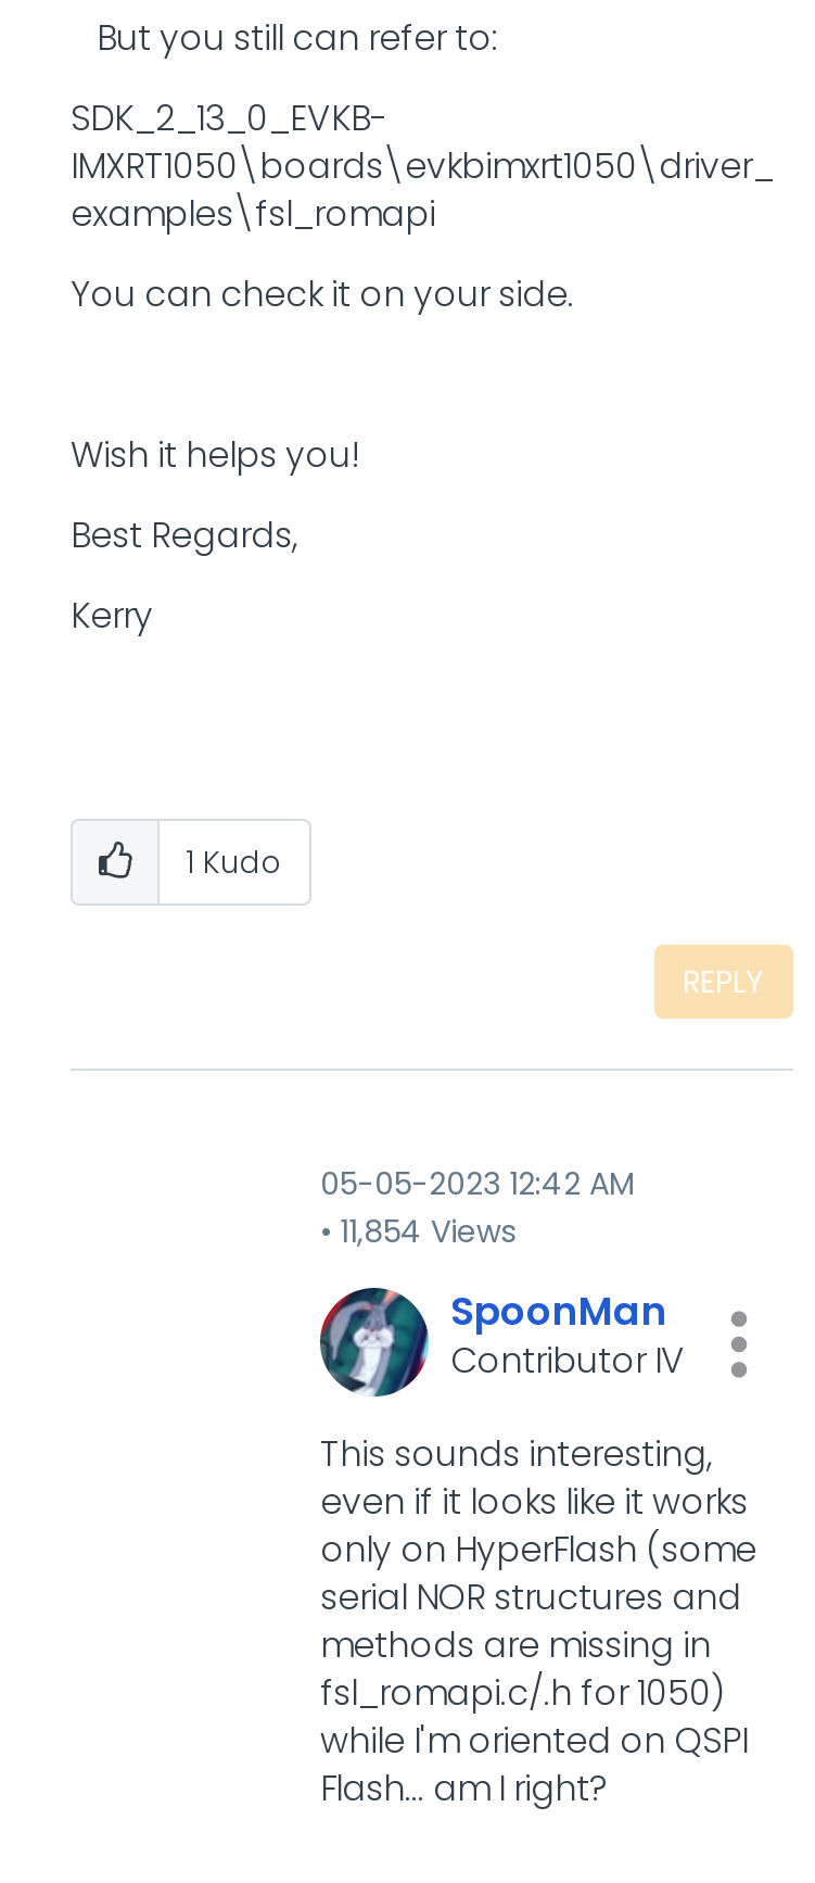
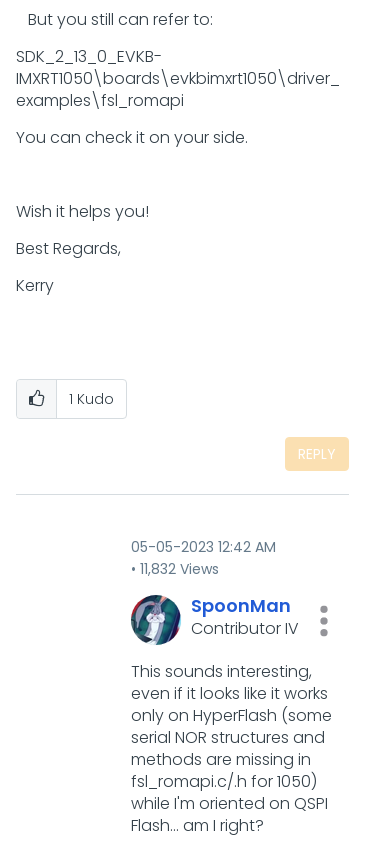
[340,1210,515,1254] 11,854 Views -> [140,559,219,579] 11,832 Views

